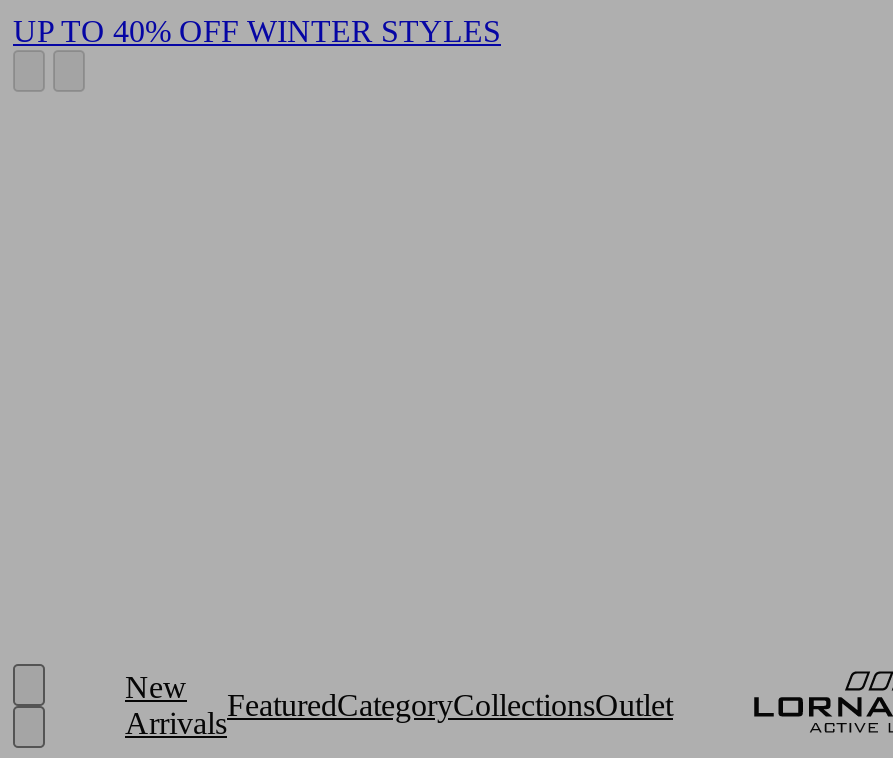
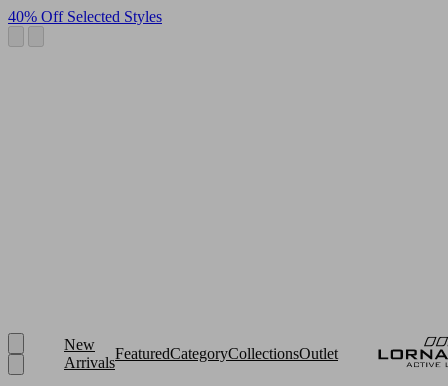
[13,14,501,48] UP TO 40% OFF WINTER STYLES -> [8,8,162,25] 40% Off Selected Styles

